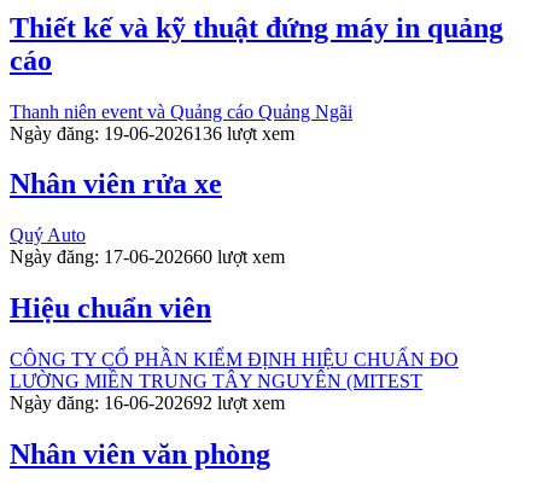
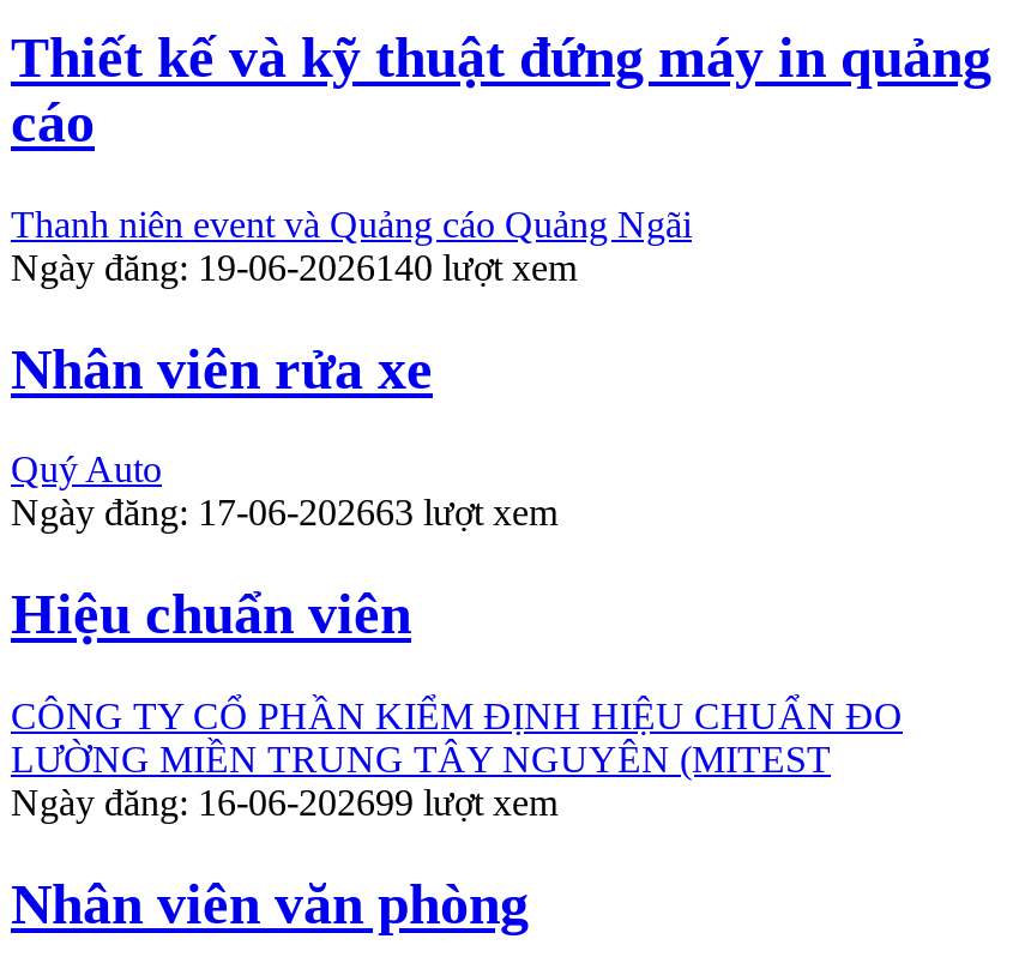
[10,123,294,143] Ngày đăng: 19-06-2026136 lượt xem -> [11,246,577,287] Ngày đăng: 19-06-2026140 lượt xem
[10,247,285,267] Ngày đăng: 17-06-202660 lượt xem -> [11,493,557,533] Ngày đăng: 17-06-202663 lượt xem
[10,393,285,413] Ngày đăng: 16-06-202692 lượt xem -> [11,782,557,823] Ngày đăng: 16-06-202699 lượt xem

